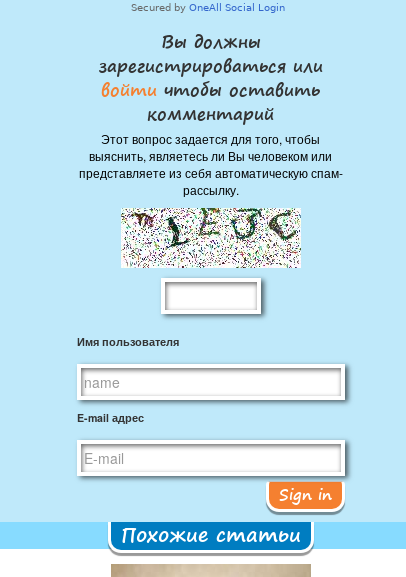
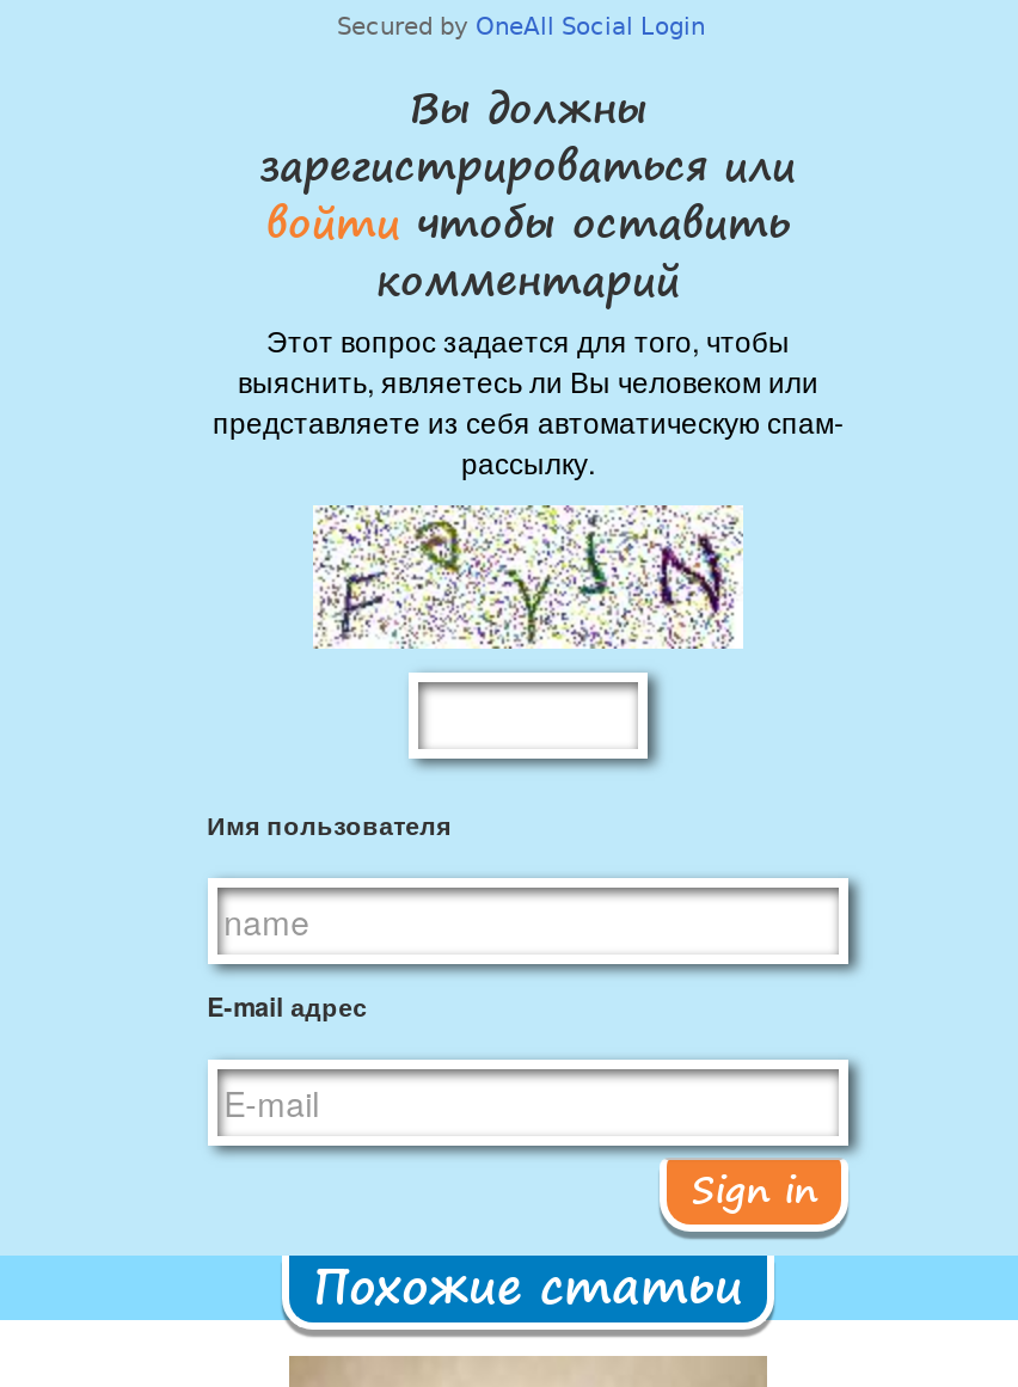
[120,207,302,269] [image] -> [313,505,743,651] [image]

